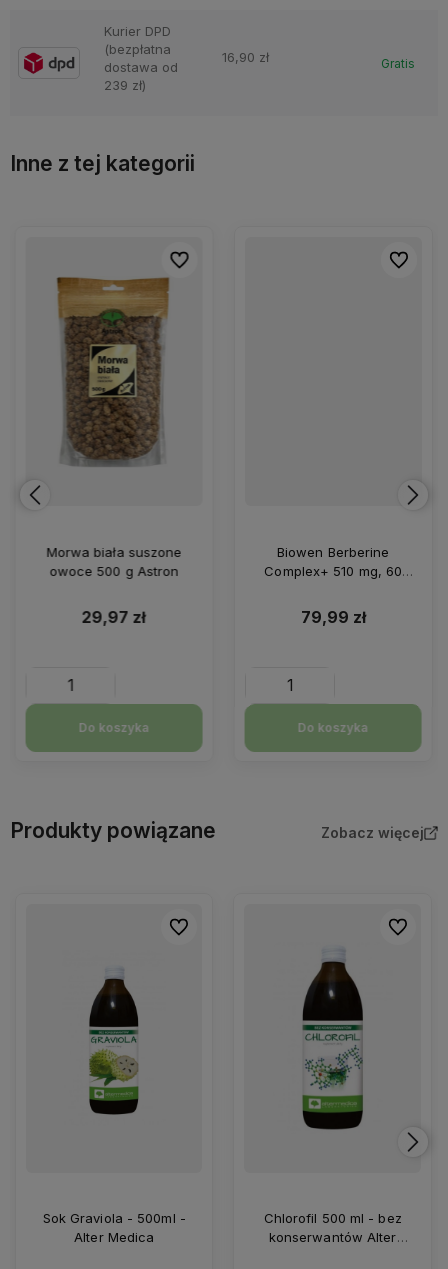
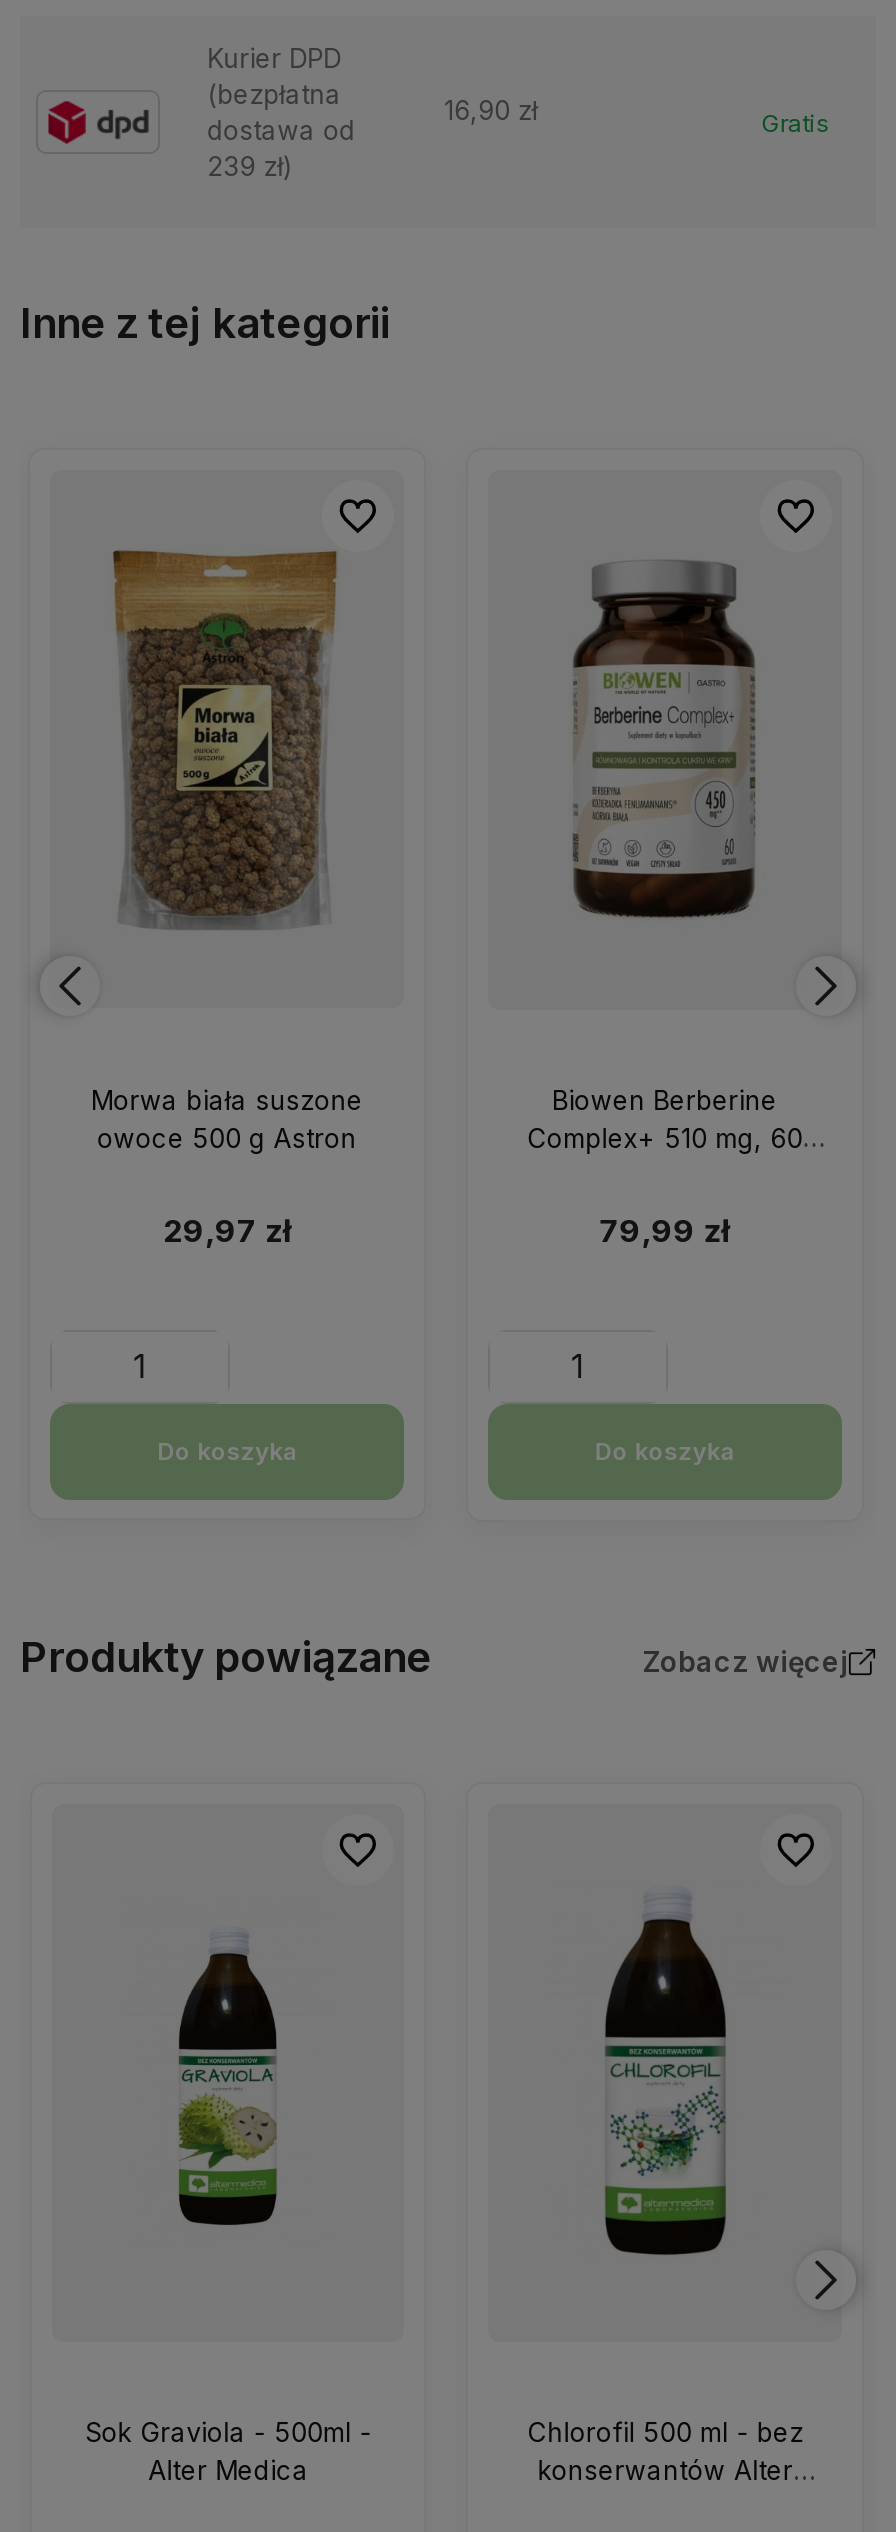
none -> [572,560,758,920] [image]

